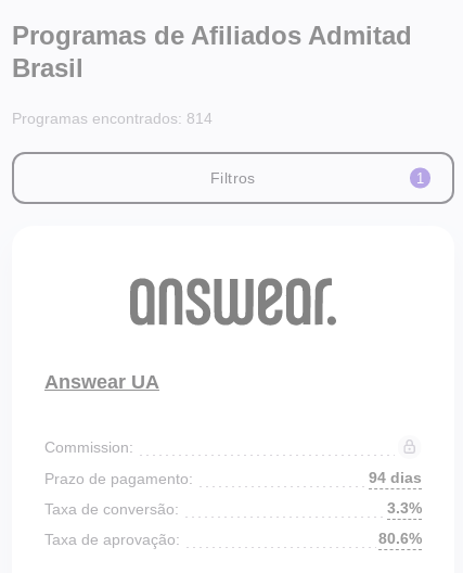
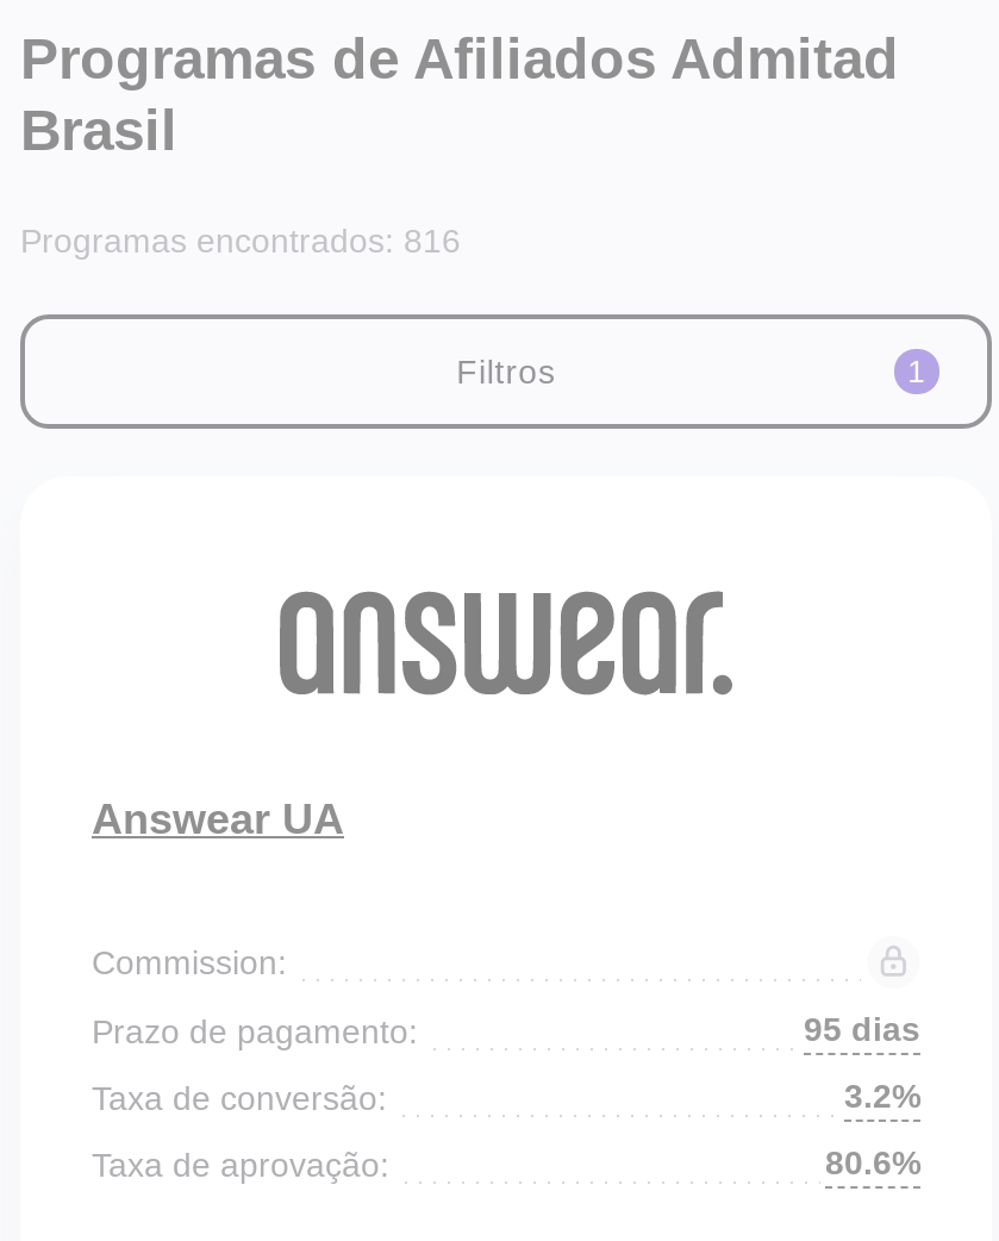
[12,110,213,127] Programas encontrados: 814 -> [20,222,461,260] Programas encontrados: 816
[369,469,422,486] 94 dias -> [804,1010,920,1048] 95 dias
[387,499,422,517] 3.3% -> [844,1077,920,1115] 3.2%

